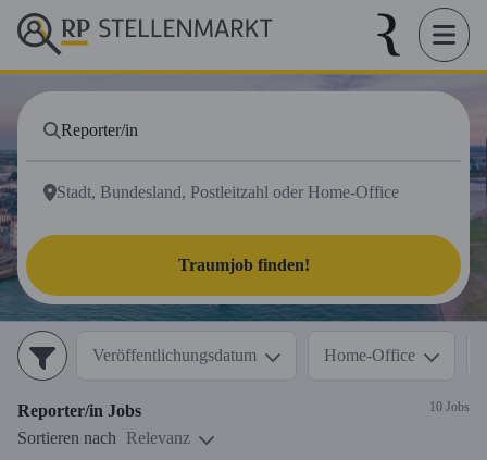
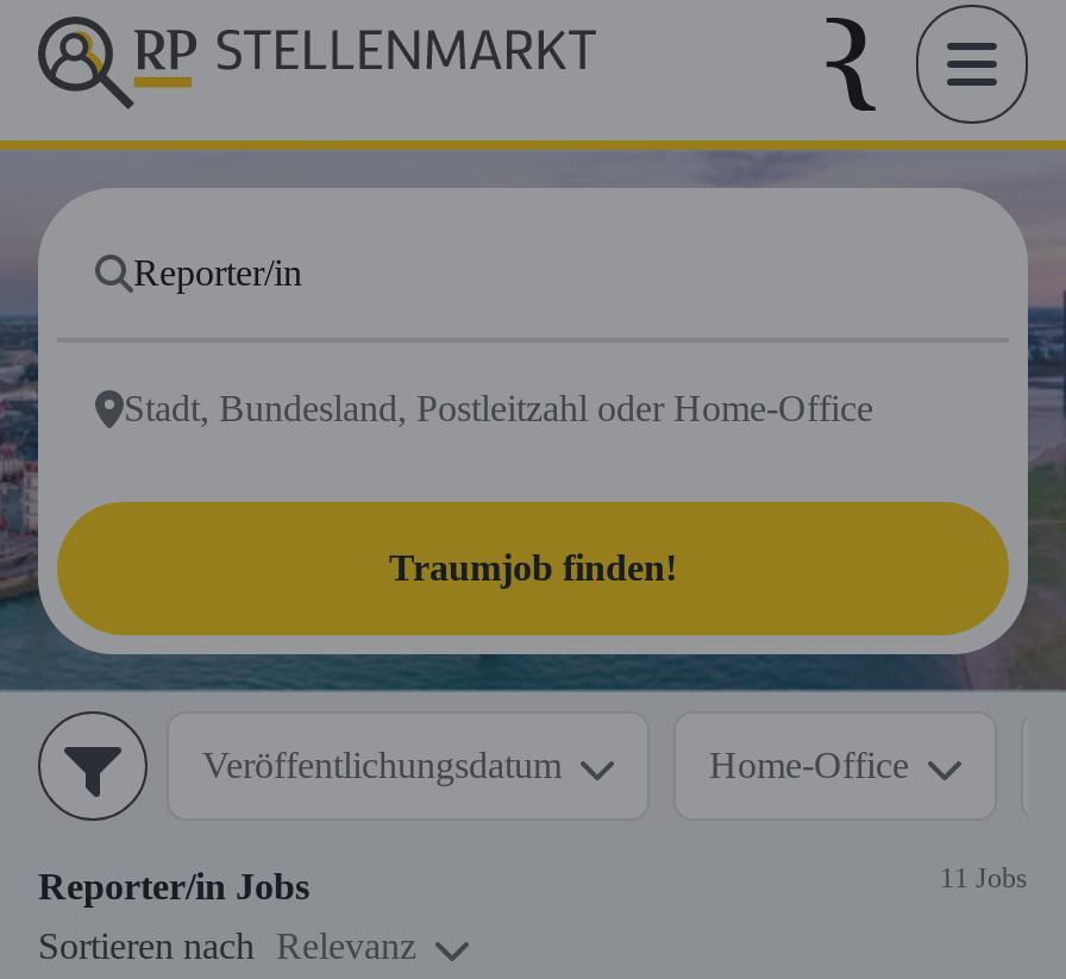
[429,399,470,414] 10 Jobs -> [940,860,1028,893] 11 Jobs

